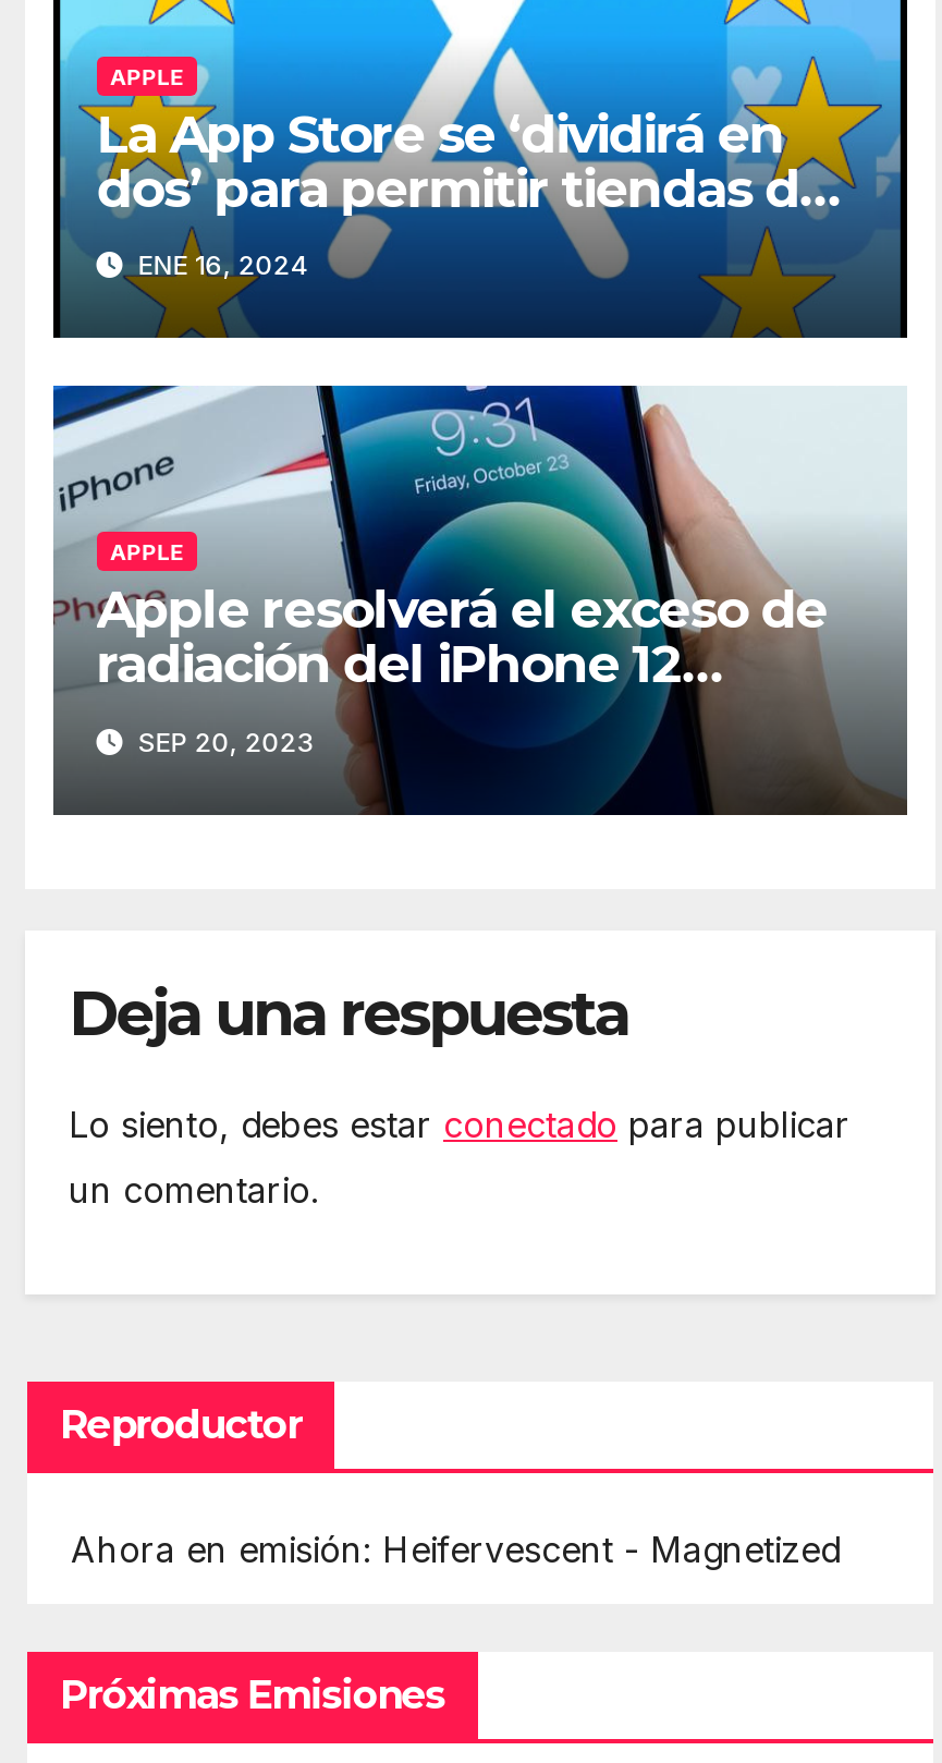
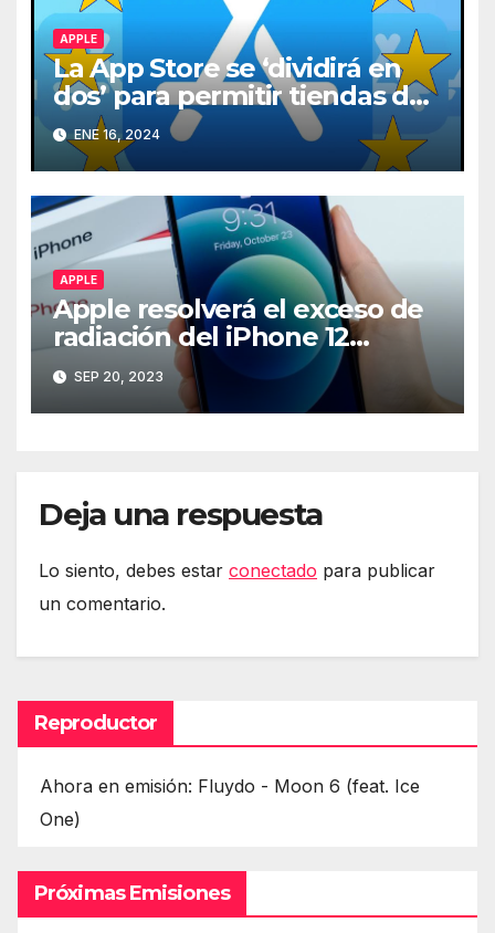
[71,1527,840,1571] Ahora en emisión: Heifervescent - Magnetized -> [40,775,420,830] Ahora en emisión: Fluydo - Moon 6 (feat. Ice | One)

